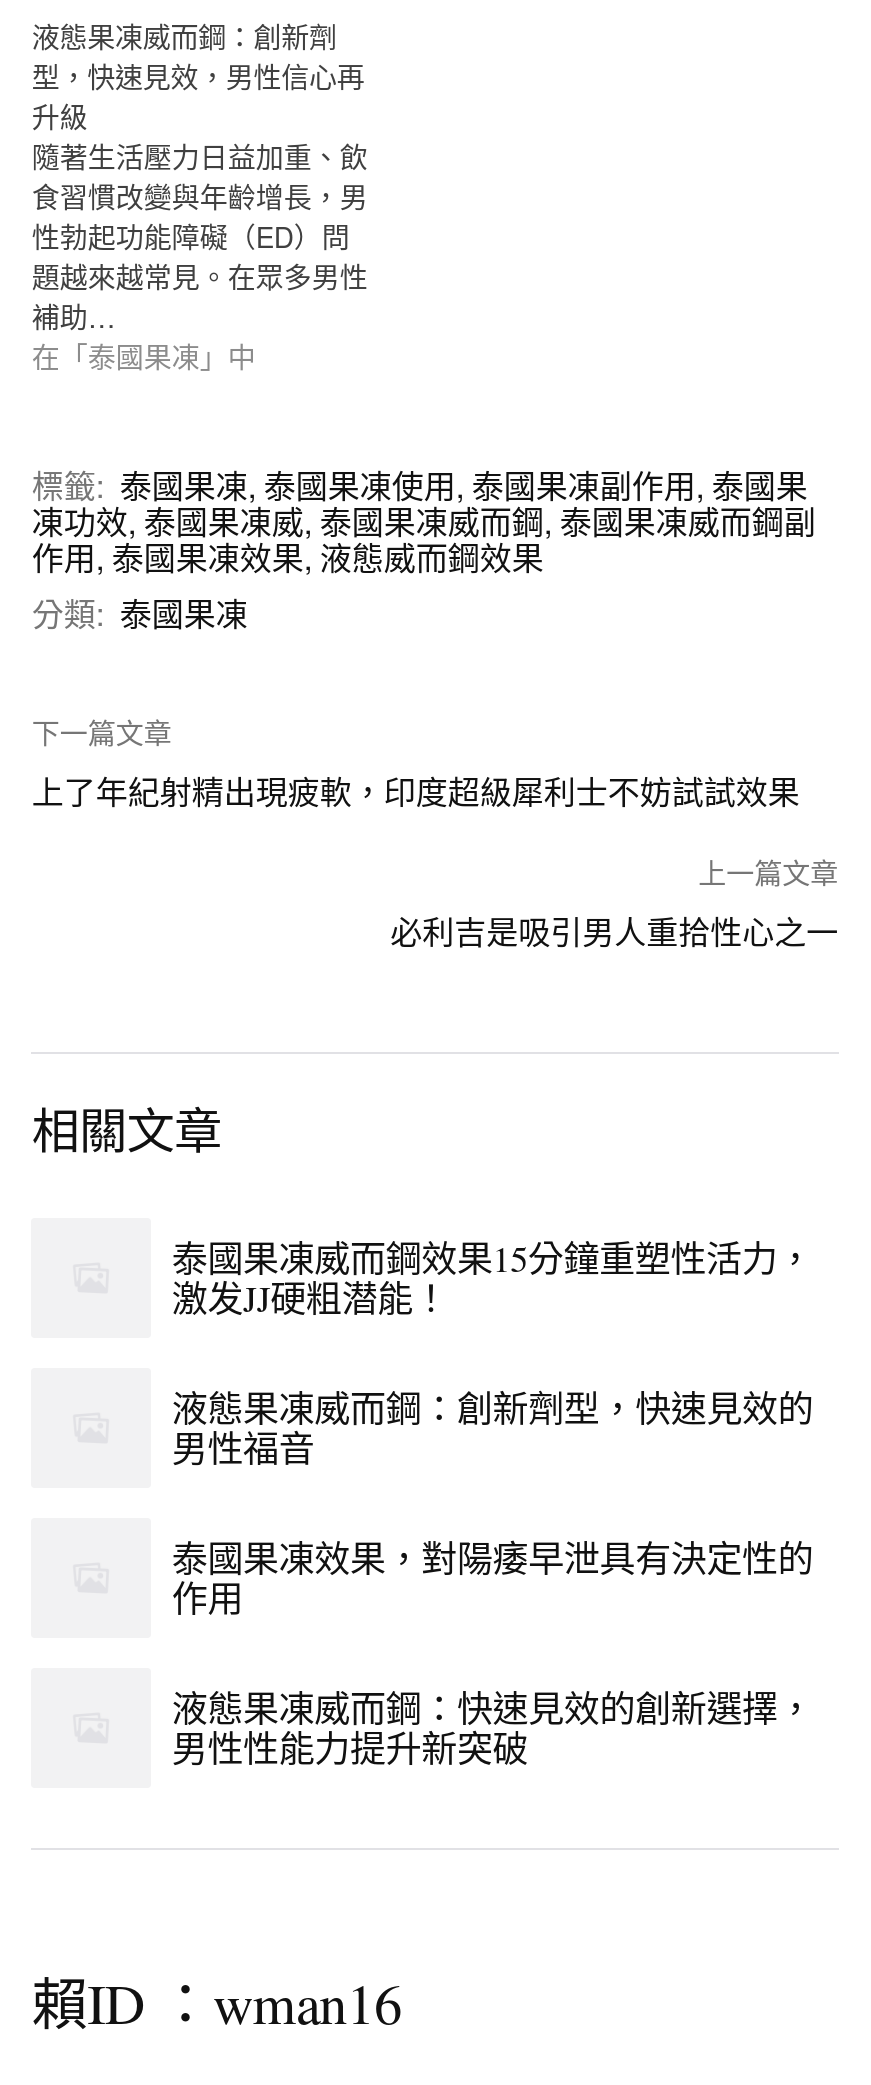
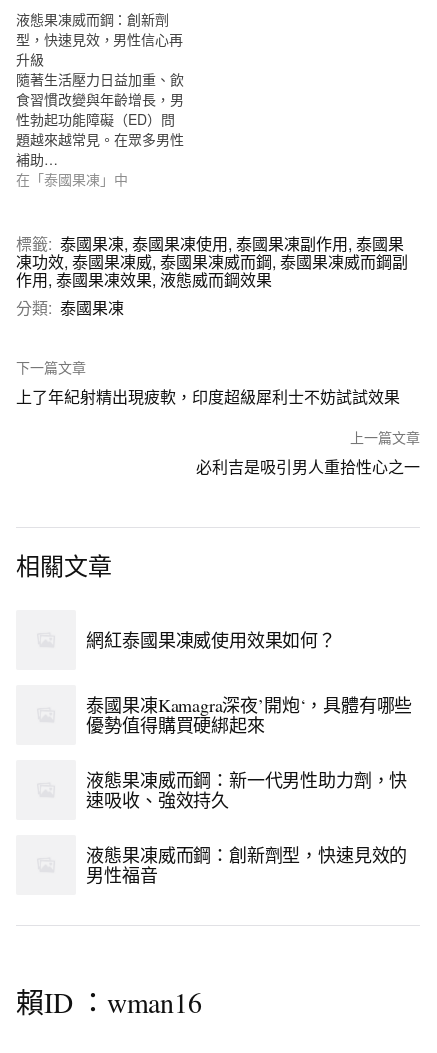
[172,1234,813,1322] 泰國果凍威而鋼效果15分鐘重塑性活力， | 激发JJ硬粗潜能！ -> [86,628,412,812] 網紅泰國果凍威使用效果如何？ | 泰國果凍Kamagra深夜’開炮‘，具體有哪些 | 優勢值得購買硬綁起來 | 液態果凍威而鋼：新一代男性助力劑，快 | 速吸收、強效持久
moved [172,1384,813,1472] -> [86,843,407,887]: 液態果凍威而鋼：創新劑型，快速見效的 | 男性福音
[172,1534,813,1772] 泰國果凍效果，對陽痿早泄具有決定性的 | 作用 | 液態果凍威而鋼：快速見效的創新選擇， | 男性性能力提升新突破 -> none

